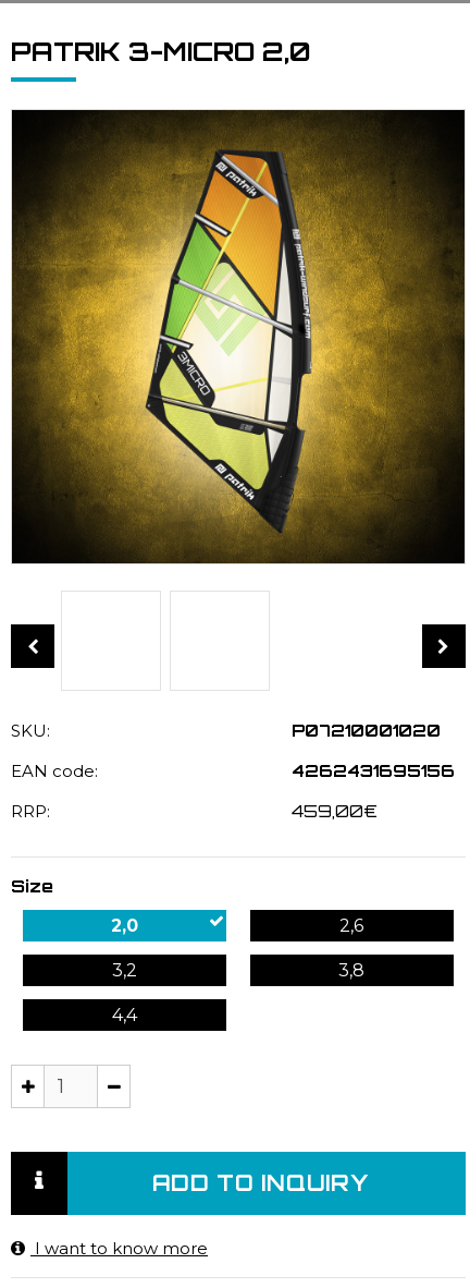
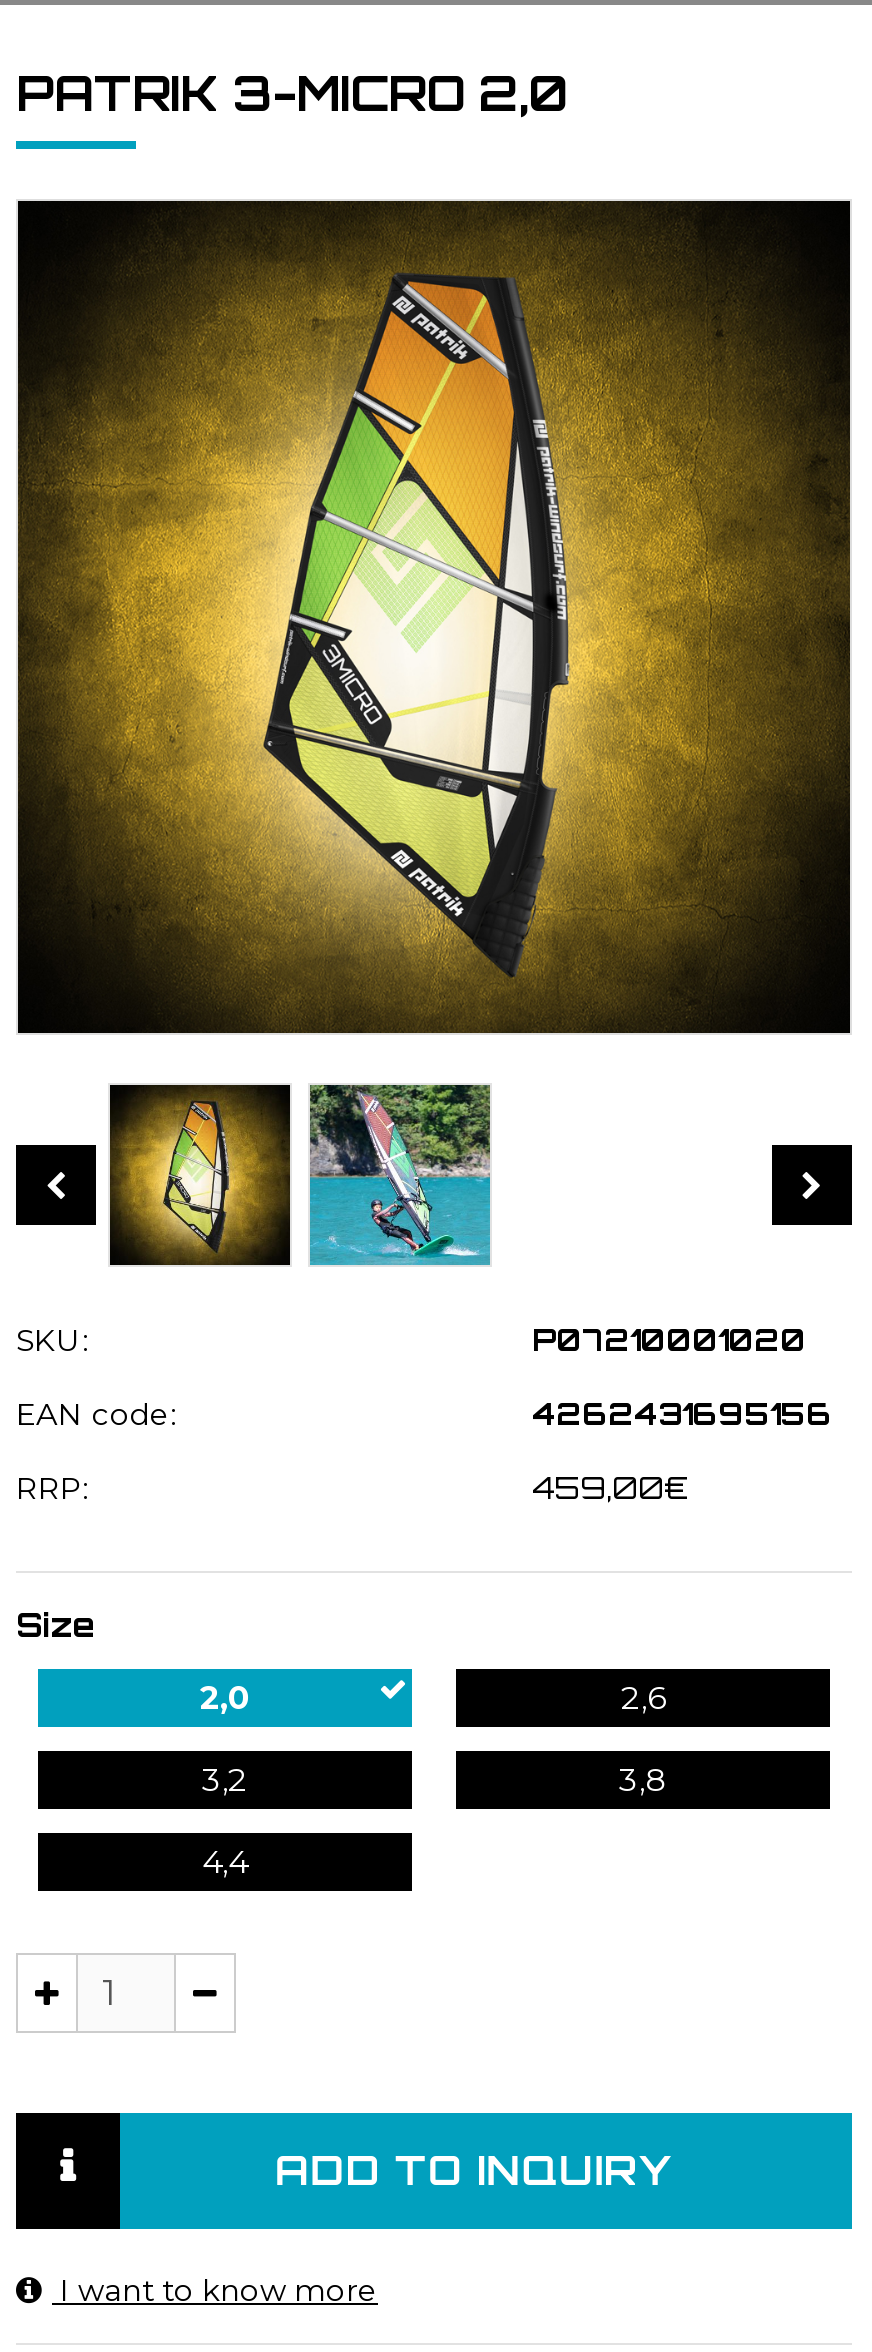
none -> [108,1083,292,1267] [image]
none -> [308,1083,492,1267] [image]

